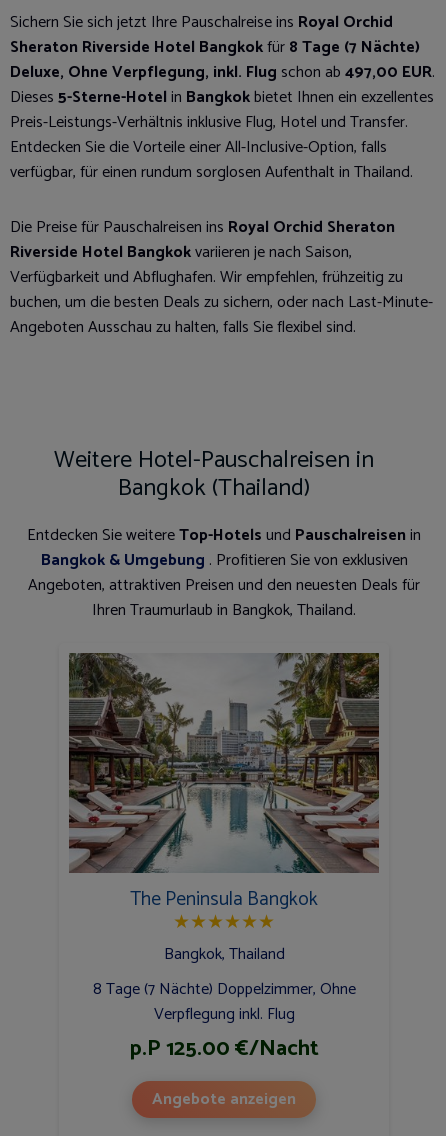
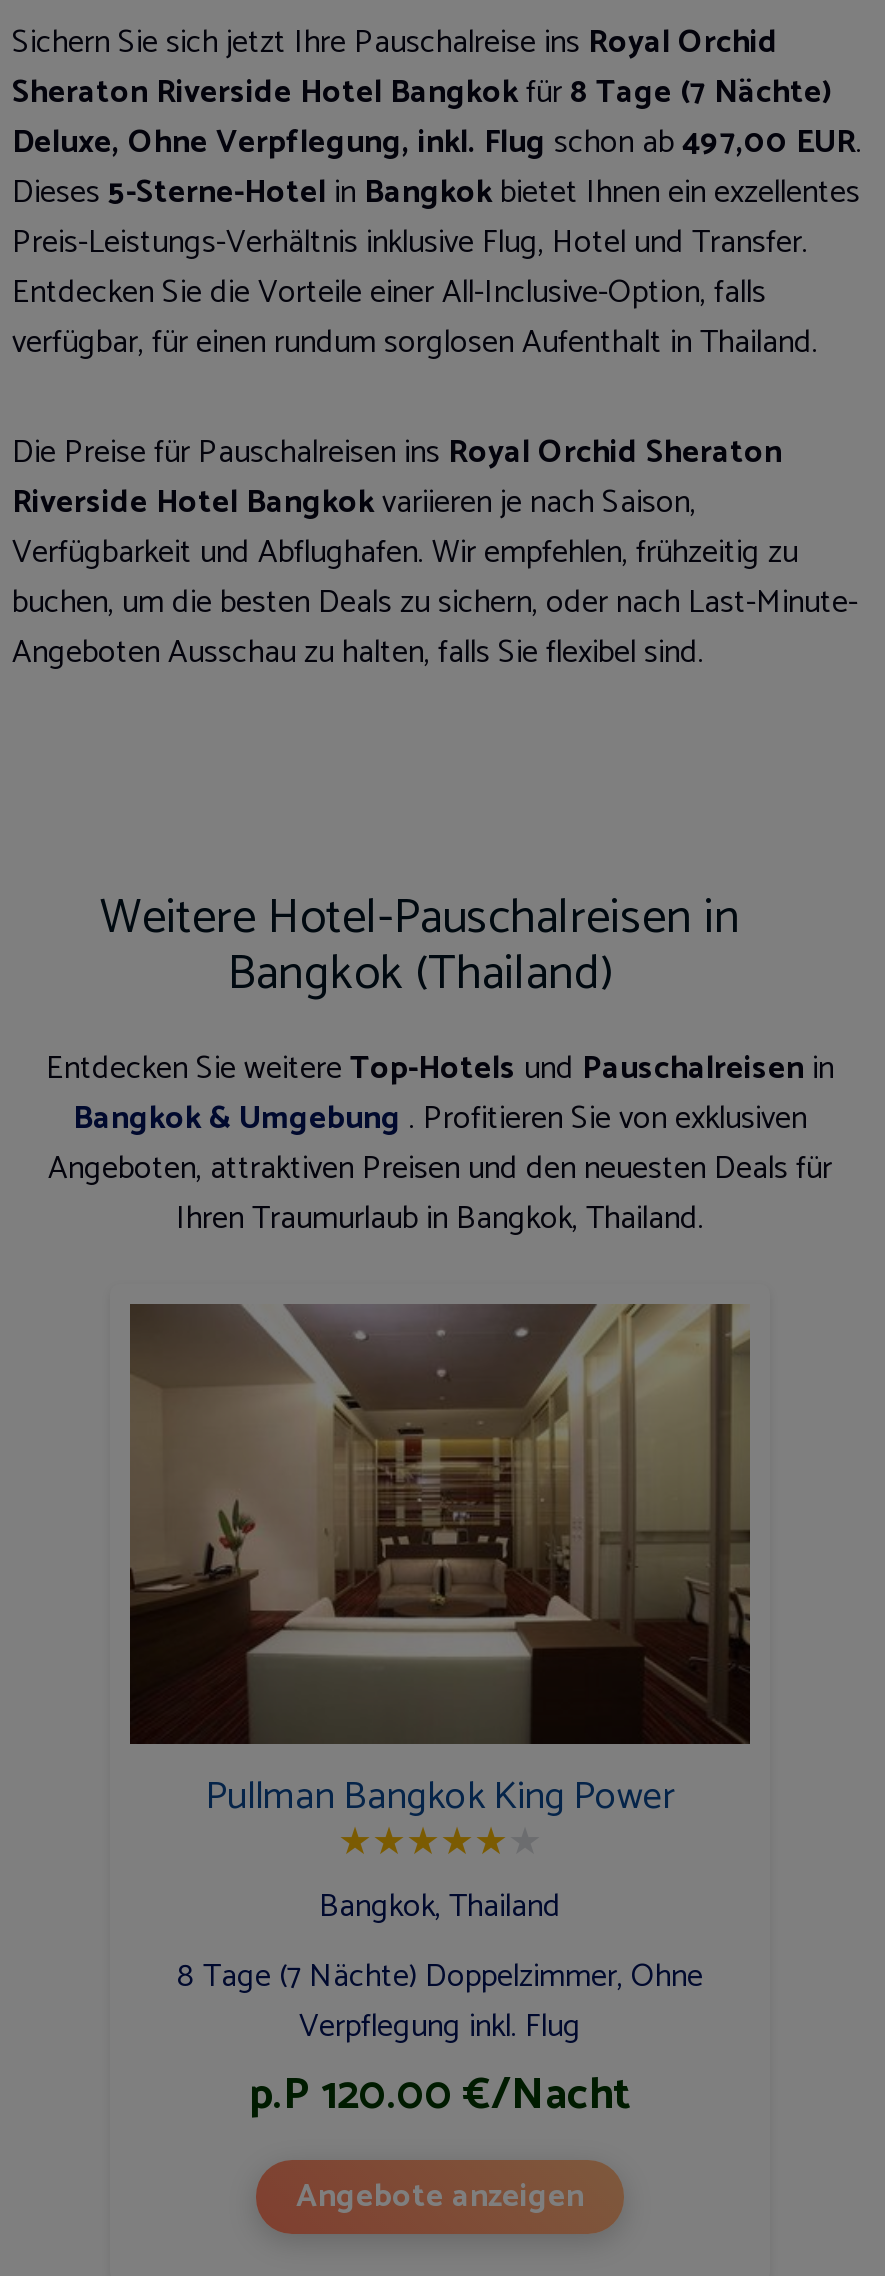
[68,652,380,915] [image] | The Peninsula Bangkok -> [128,1302,752,1829] [image] | Pullman Bangkok King Power
[129,1031,318,1067] p.P 125.00 €/Nacht -> [249,2061,631,2133] p.P 120.00 €/Nacht

